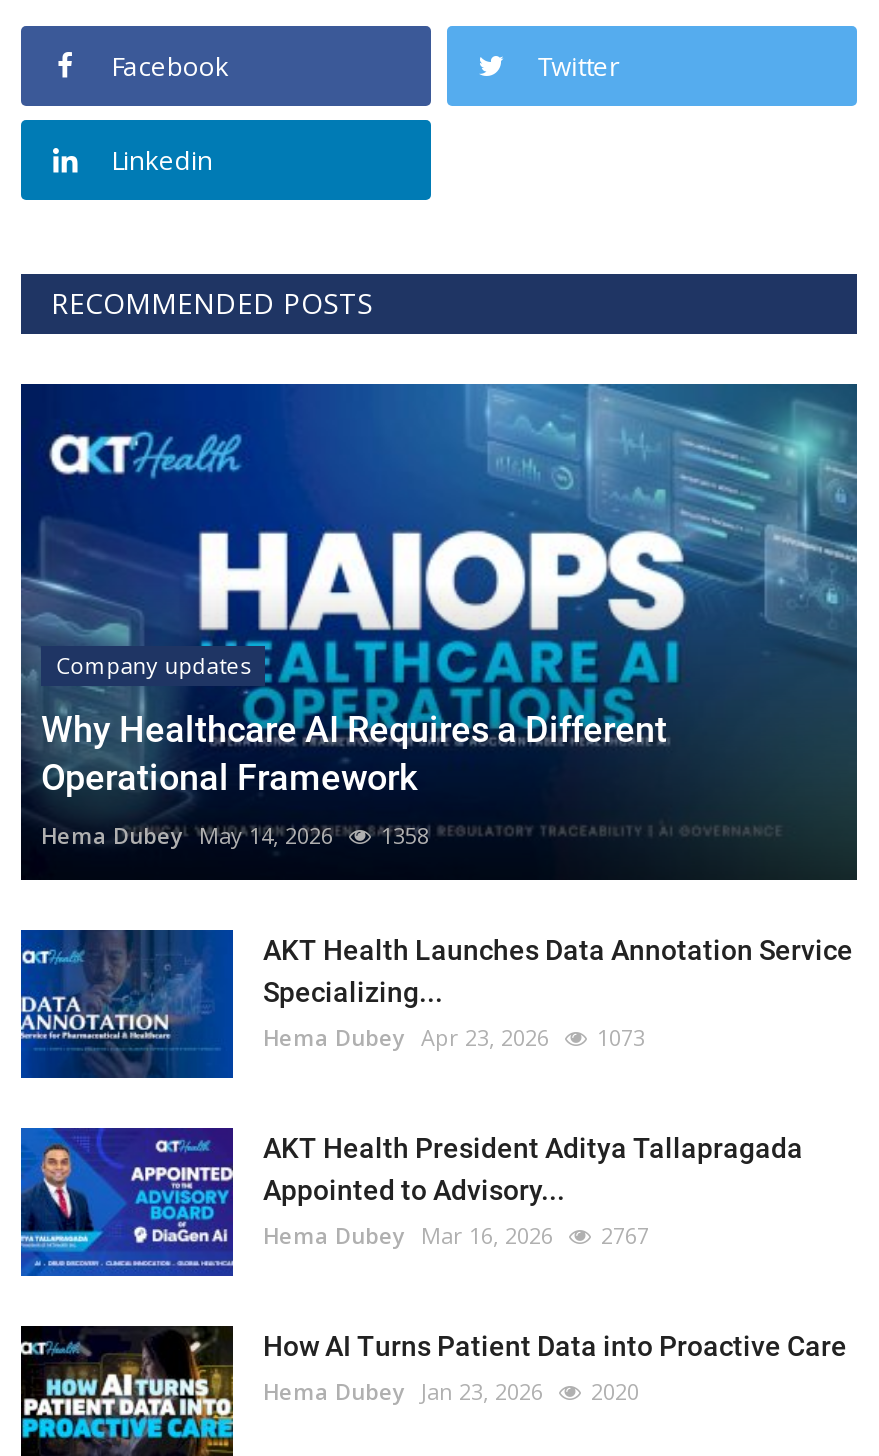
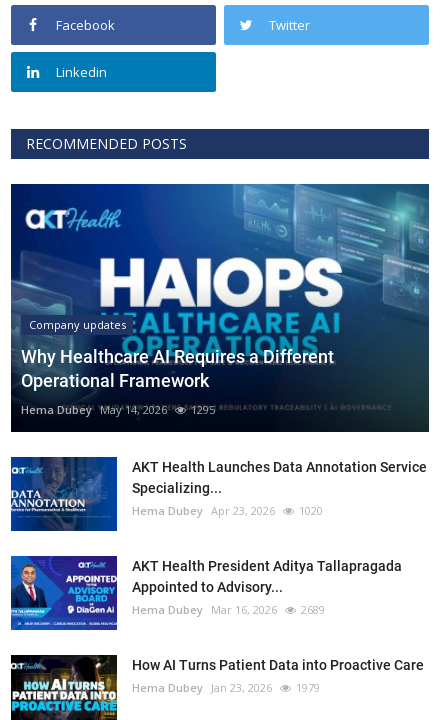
[41,820,429,850] Hema Dubey May 14, 2026 1358 -> [21,402,215,417] Hema Dubey May 14, 2026 1295
[263,1022,645,1052] Hema Dubey Apr 23, 2026 1073 -> [132,503,323,518] Hema Dubey Apr 23, 2026 1020
[263,1220,649,1250] Hema Dubey Mar 16, 2026 2767 -> [132,602,325,617] Hema Dubey Mar 16, 2026 2689
[263,1376,639,1406] Hema Dubey Jan 23, 2026 2020 -> [132,680,320,695] Hema Dubey Jan 23, 2026 1979

